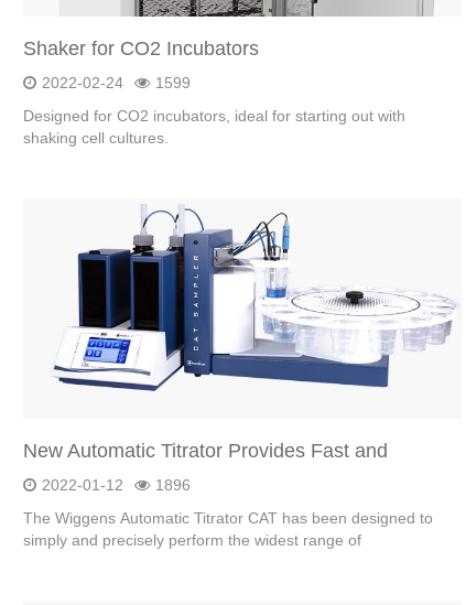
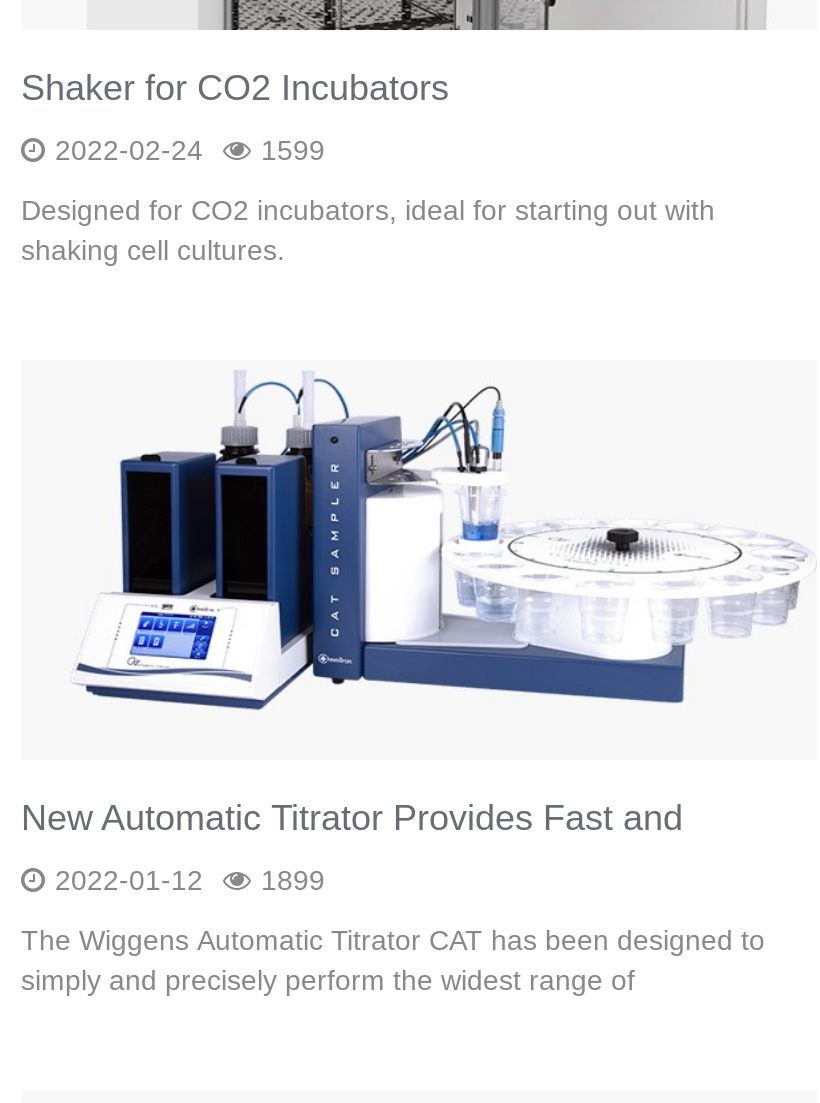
[42,477,191,494] 2022-01-12 1896 -> [55,865,325,897] 2022-01-12 1899

